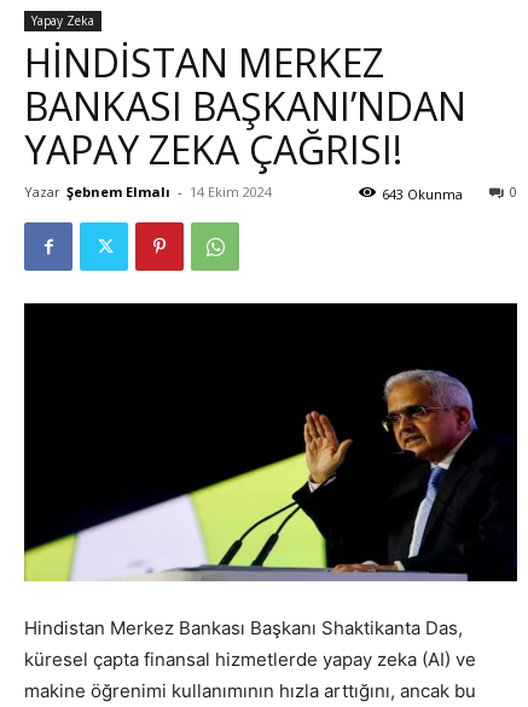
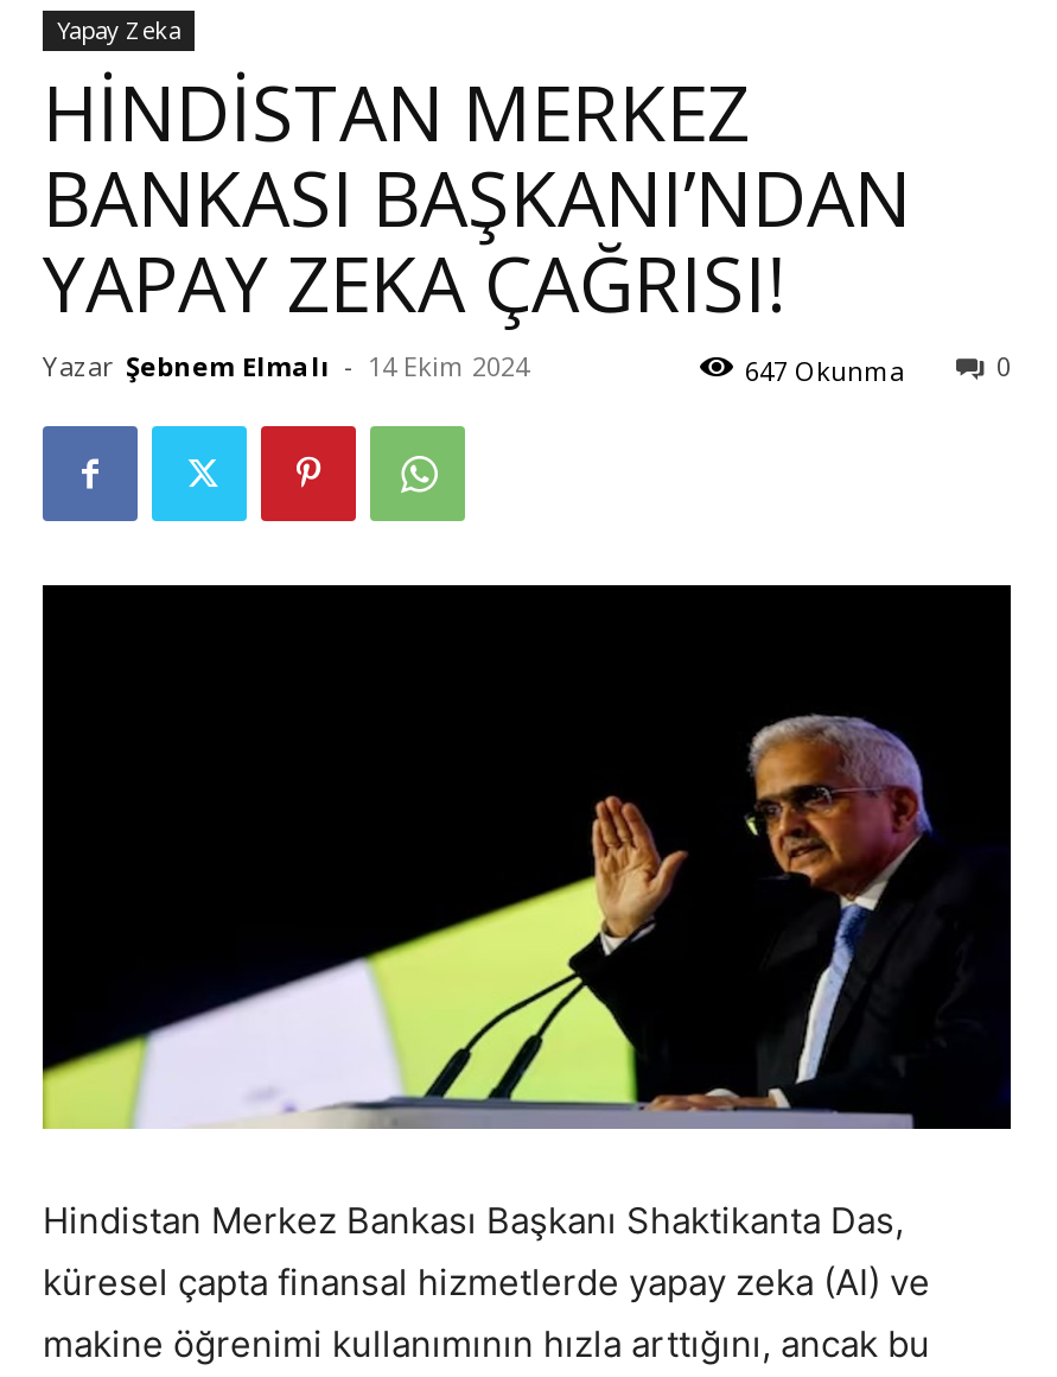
[382,185,463,203] 643 Okunma -> [745,353,904,388] 647 Okunma

